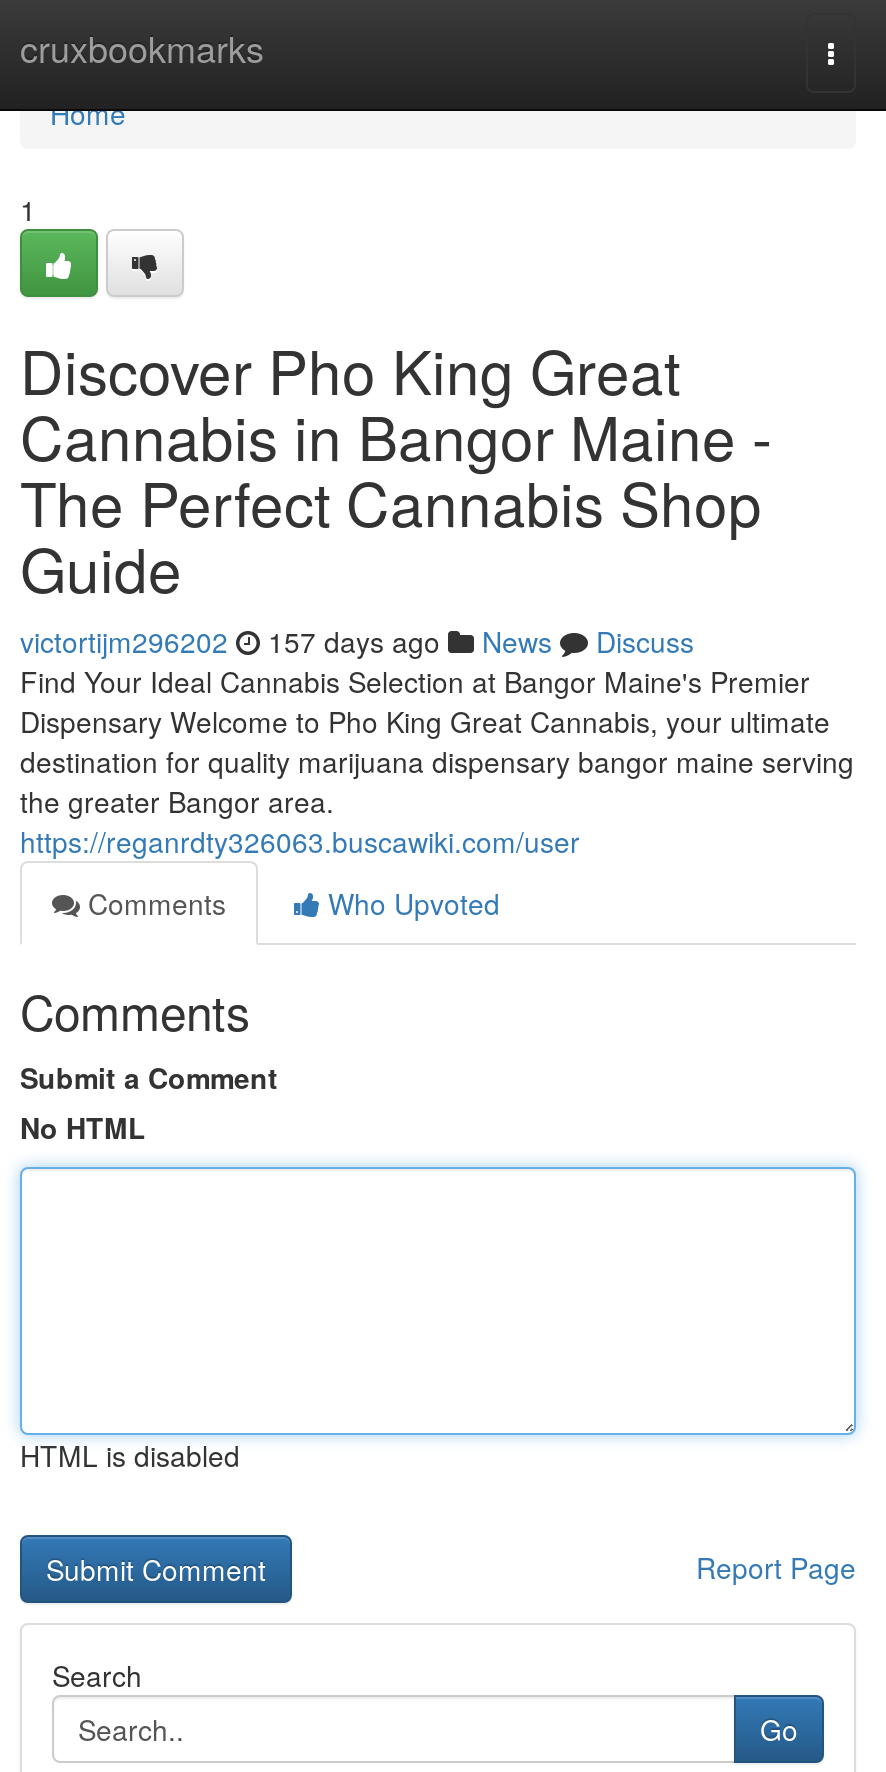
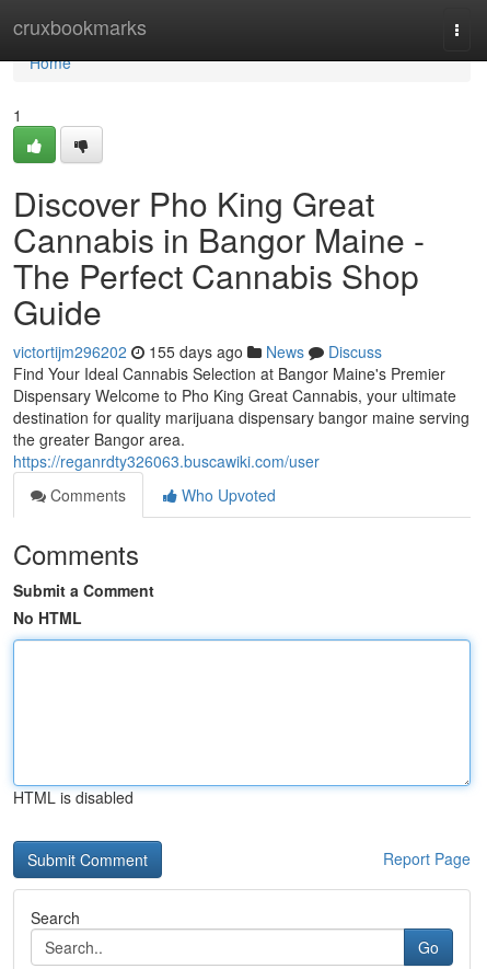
[20,621,694,661] victortijm296202 157 days ago News Discuss -> [13,341,382,362] victortijm296202 155 days ago News Discuss

